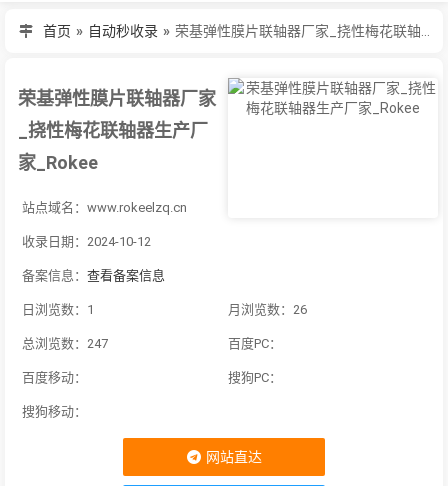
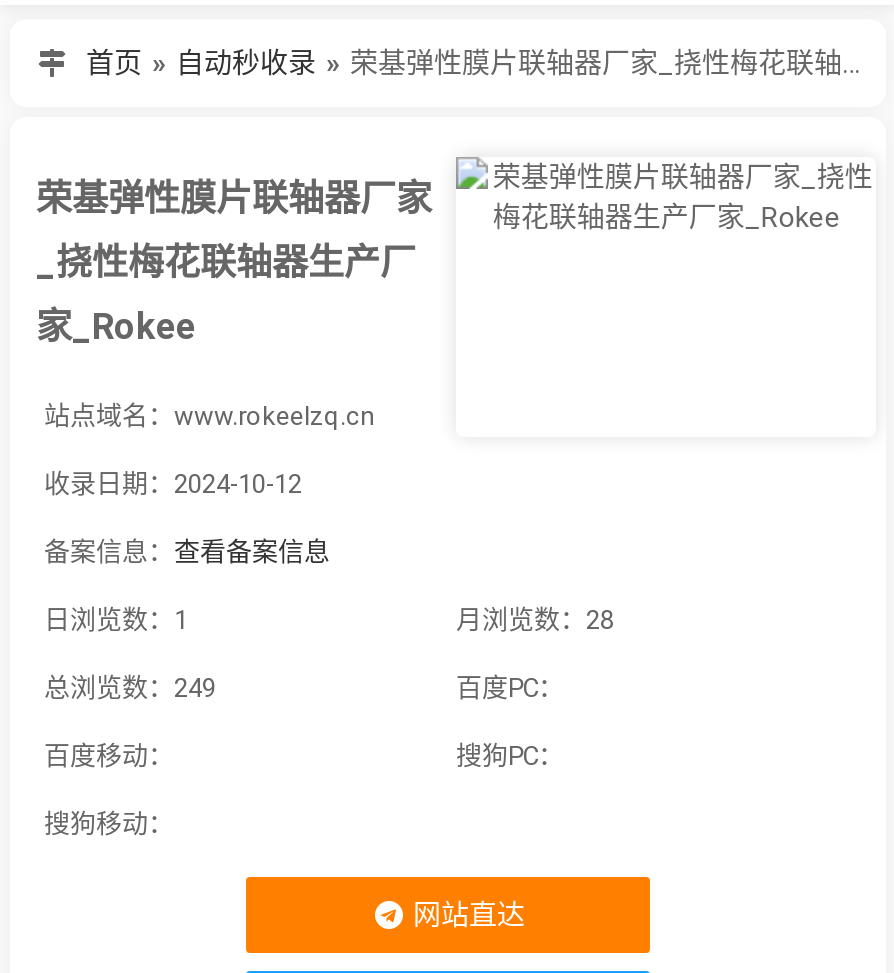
[228,302,307,317] 月浏览数：26 -> [456,605,614,635] 月浏览数：28
[22,336,108,351] 总浏览数：247 -> [44,673,216,703] 总浏览数：249

